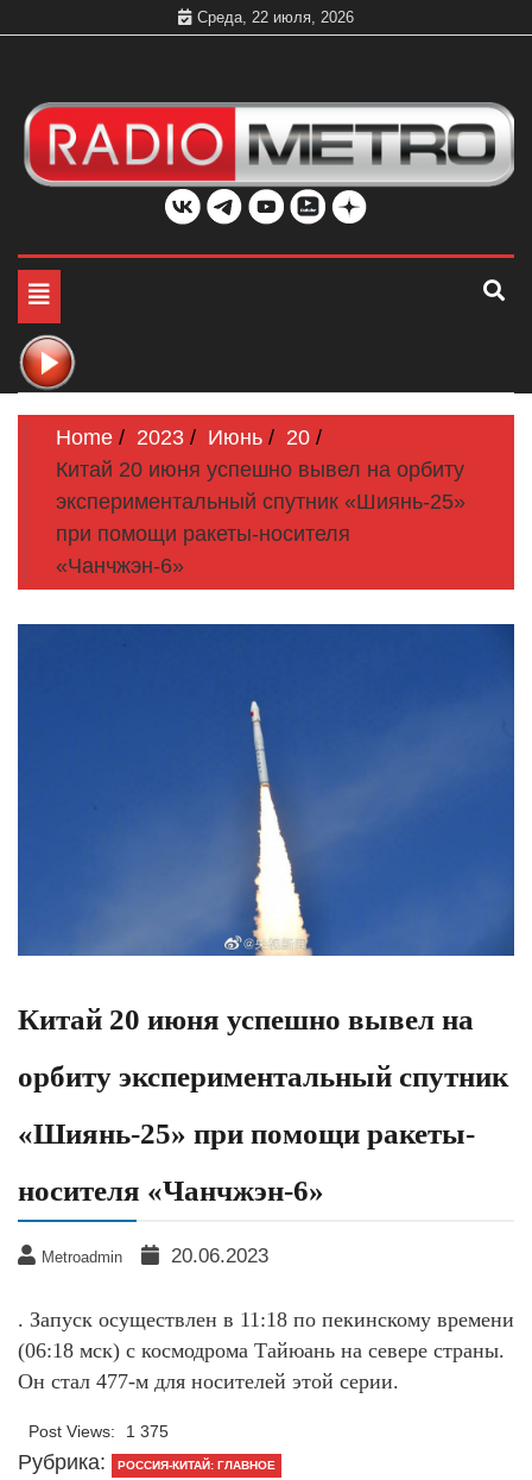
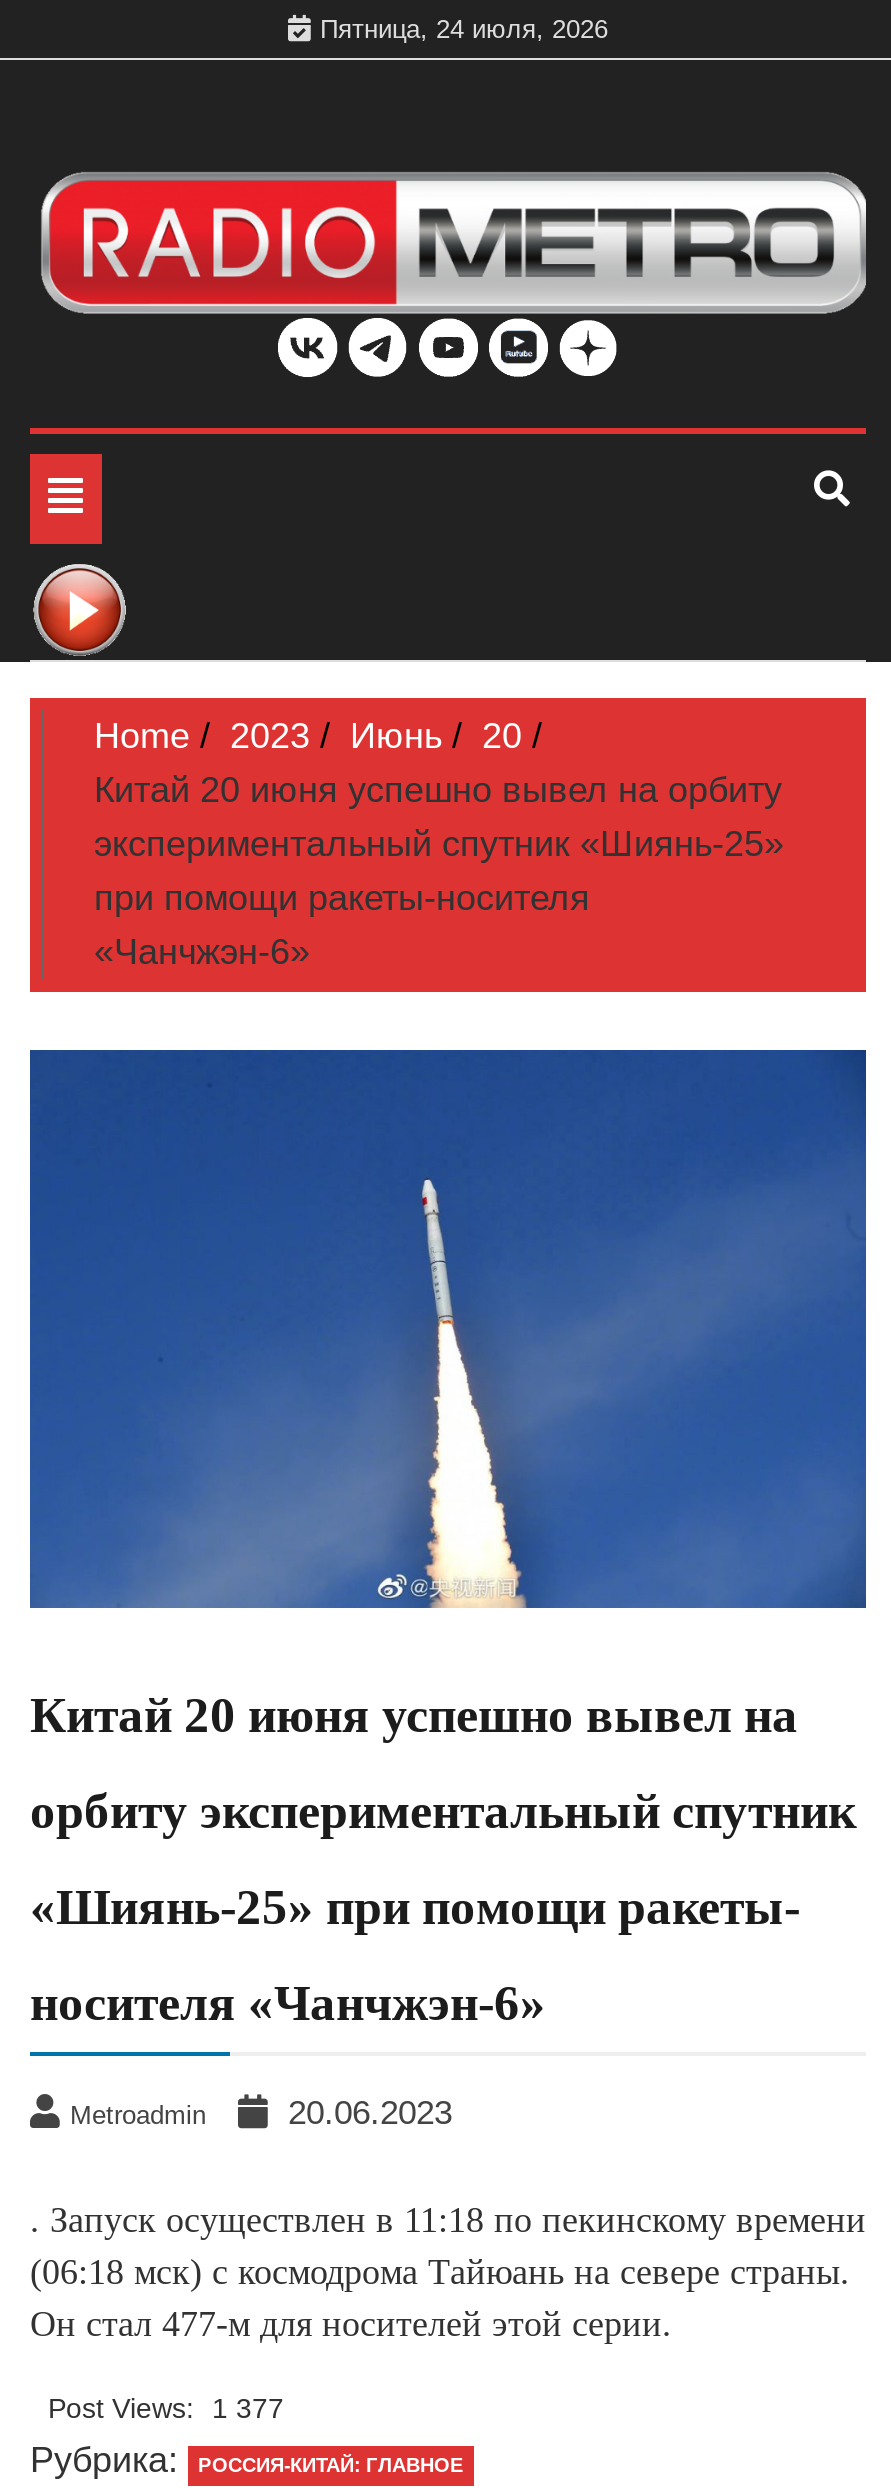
[197,8,354,26] Среда, 22 июля, 2026 -> [320,14,608,44] Пятница, 24 июля, 2026
[28,1421,169,1440] Post Views: 1 375 -> [48,2391,284,2423] Post Views: 1 377

